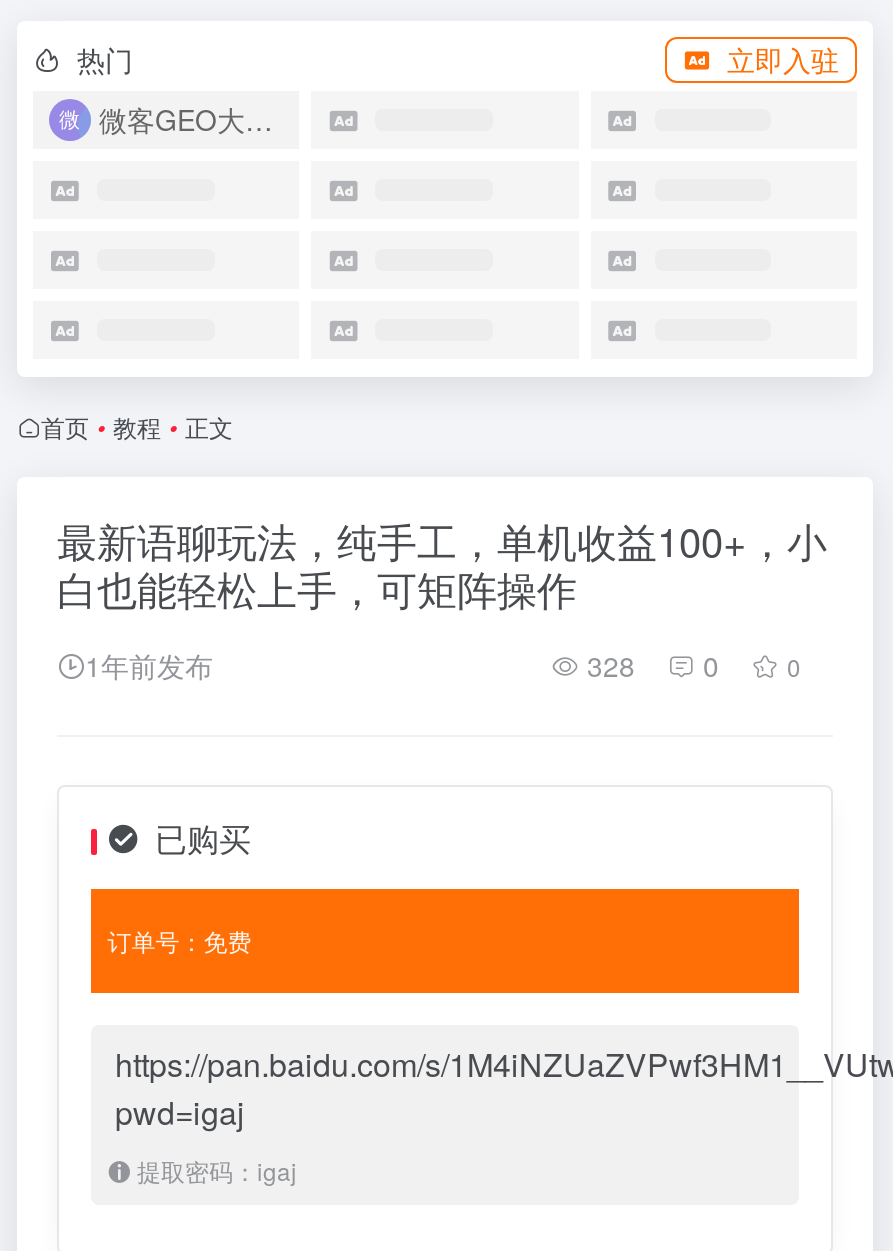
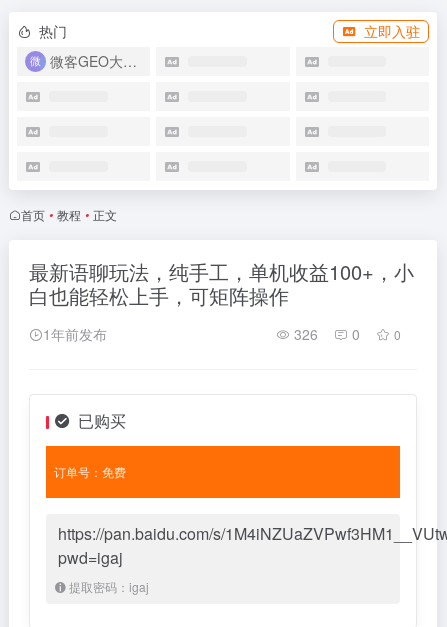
[579,645,801,685] 328 0 0 -> [290,324,401,344] 326 0 0

